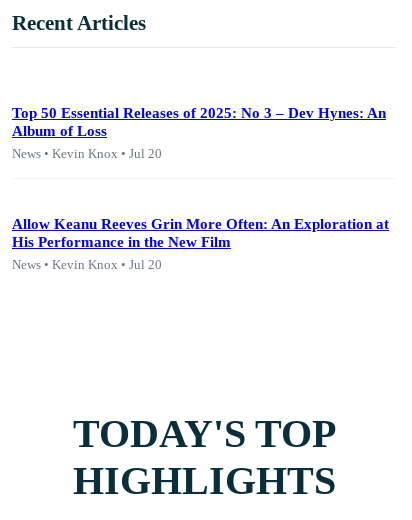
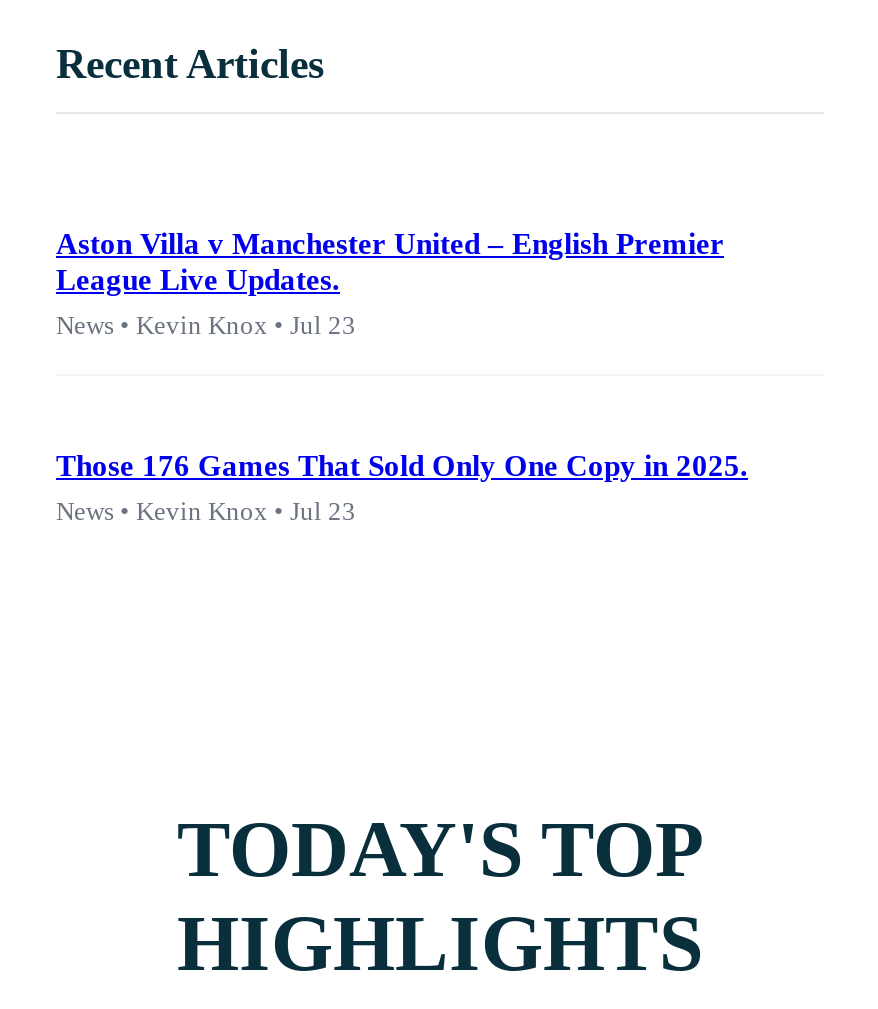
[12,104,386,139] Top 50 Essential Releases of 2025: No 3 – Dev Hynes: An | Album of Loss -> [56,226,724,296] Aston Villa v Manchester United – English Premier | League Live Updates.
[12,147,162,161] News • Kevin Knox • Jul 20 -> [56,312,356,340] News • Kevin Knox • Jul 23
[12,215,389,250] Allow Keanu Reeves Grin More Often: An Exploration at | His Performance in the New Film -> [56,448,748,482] Those 176 Games That Sold Only One Copy in 2025.
[12,258,162,272] News • Kevin Knox • Jul 20 -> [56,498,356,526] News • Kevin Knox • Jul 23

